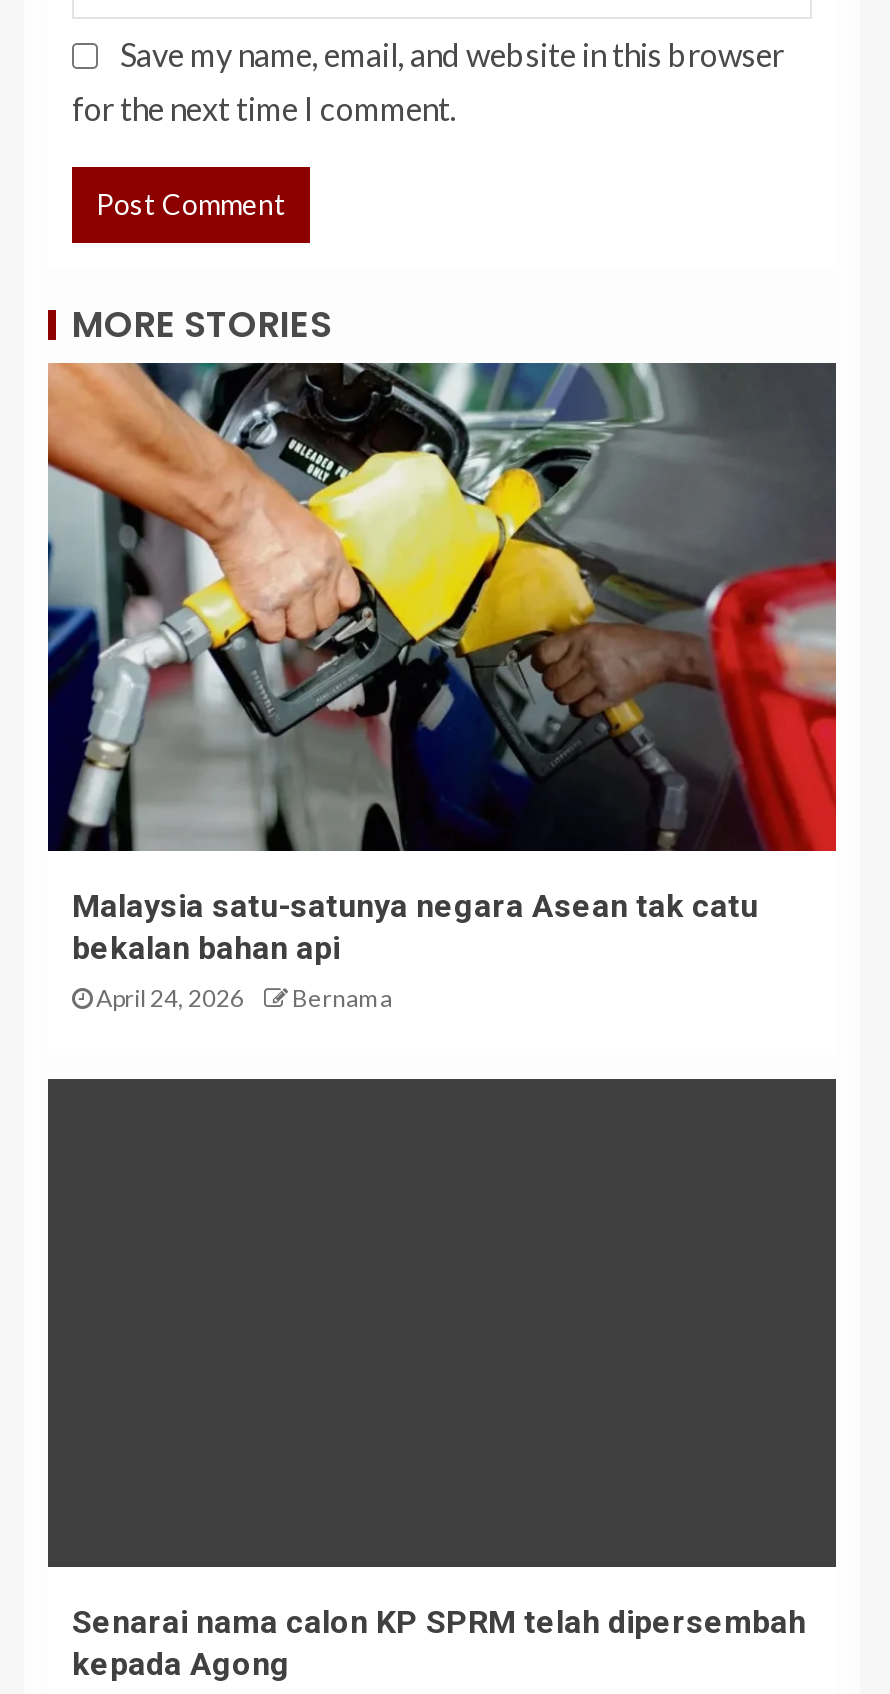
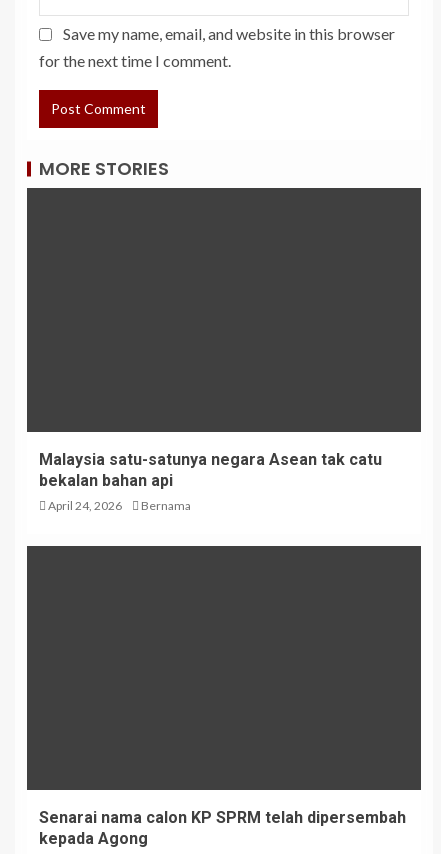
[46,361,838,853] [image] -> none

